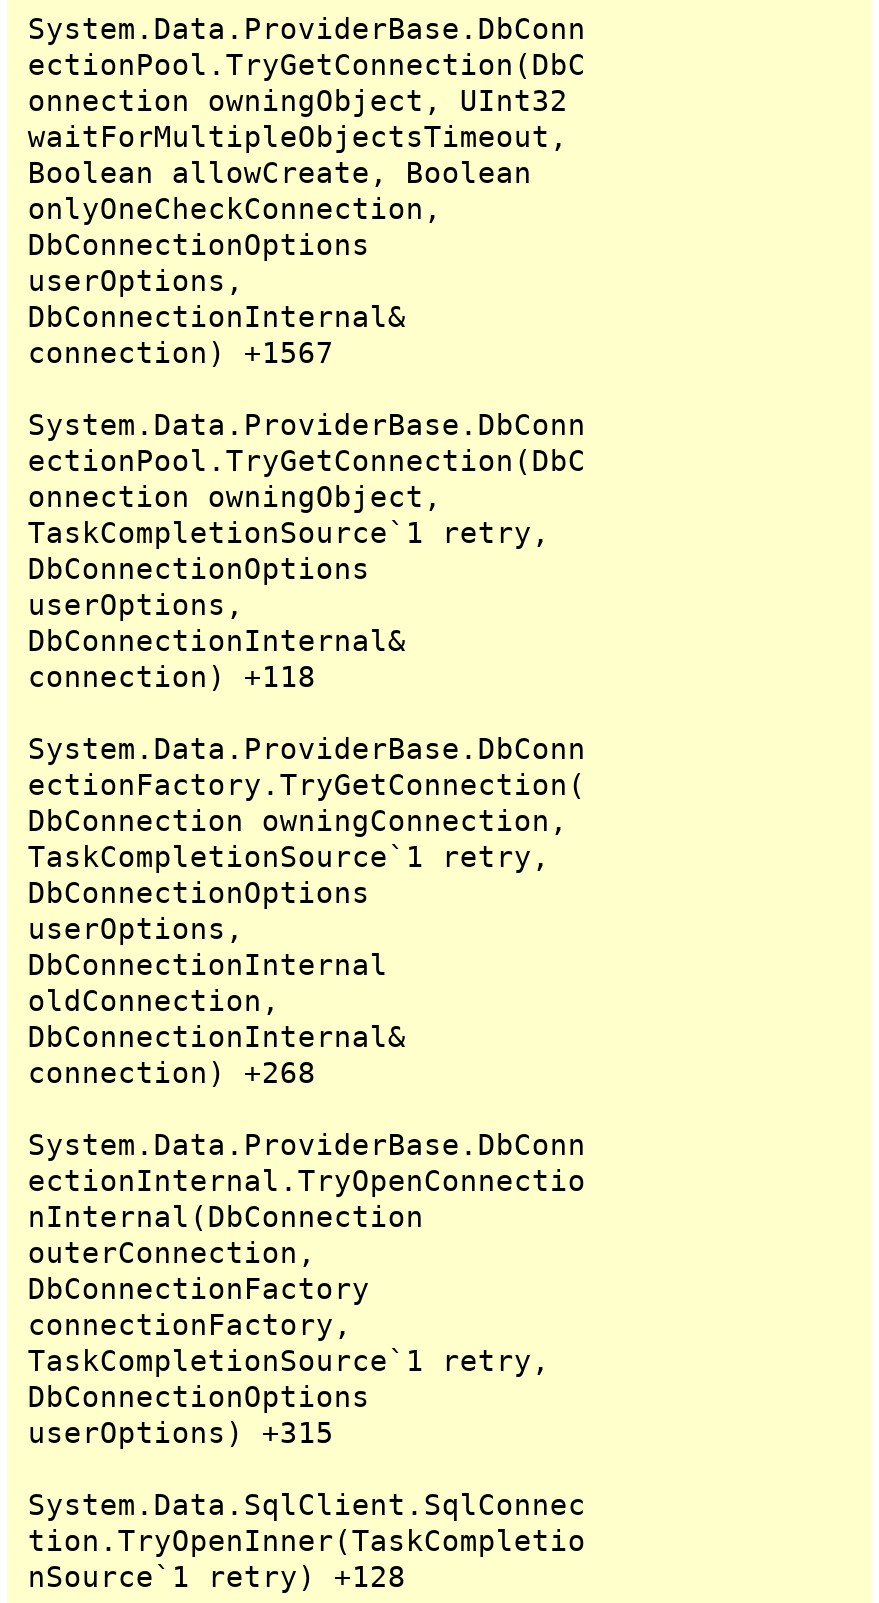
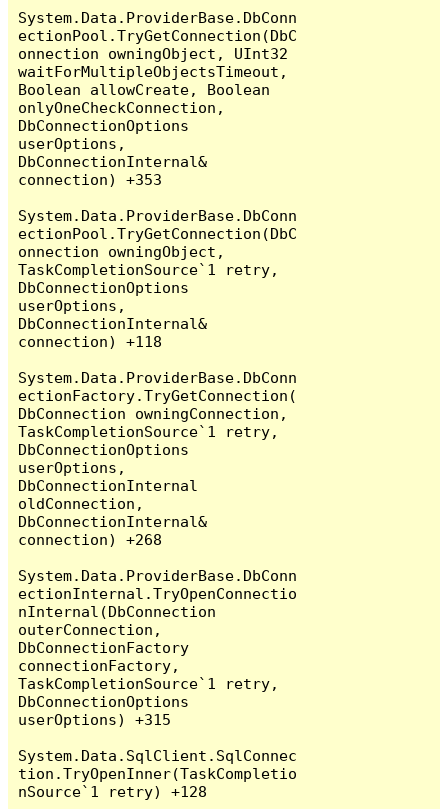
[28,335,334,369] connection) +1567 -> [18,171,162,188] connection) +353

